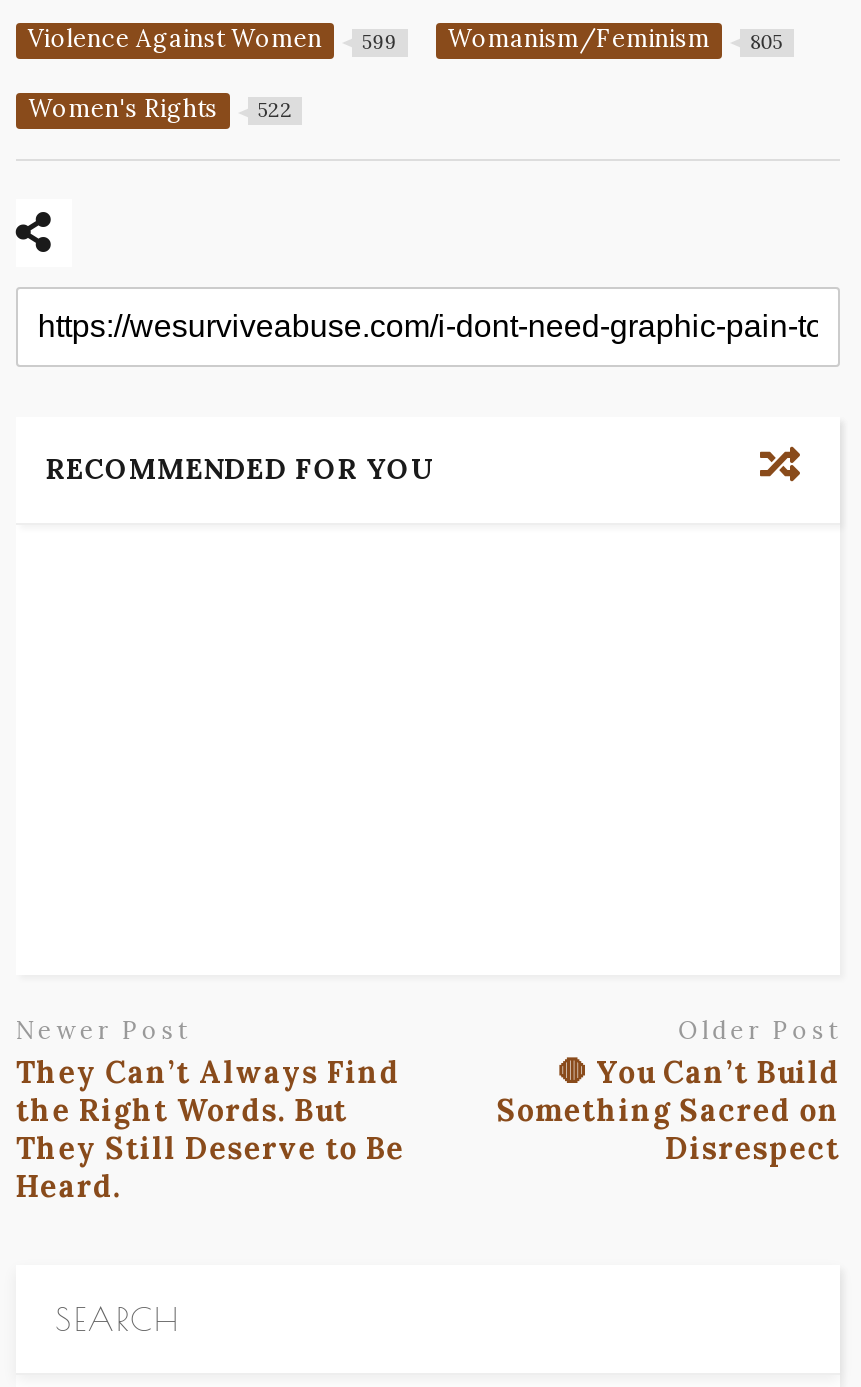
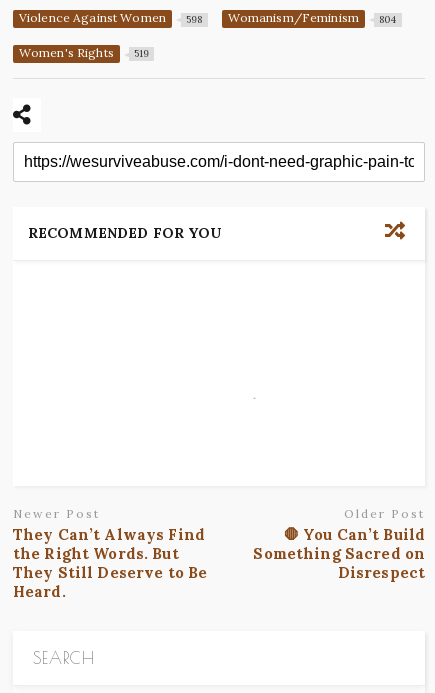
[362,29,397,55] 599 -> [186,13,203,26] 598
[750,29,783,55] 805 -> [379,13,396,26] 804
[28,93,293,124] Women's Rights 522 -> [19,45,149,60] Women's Rights 519

